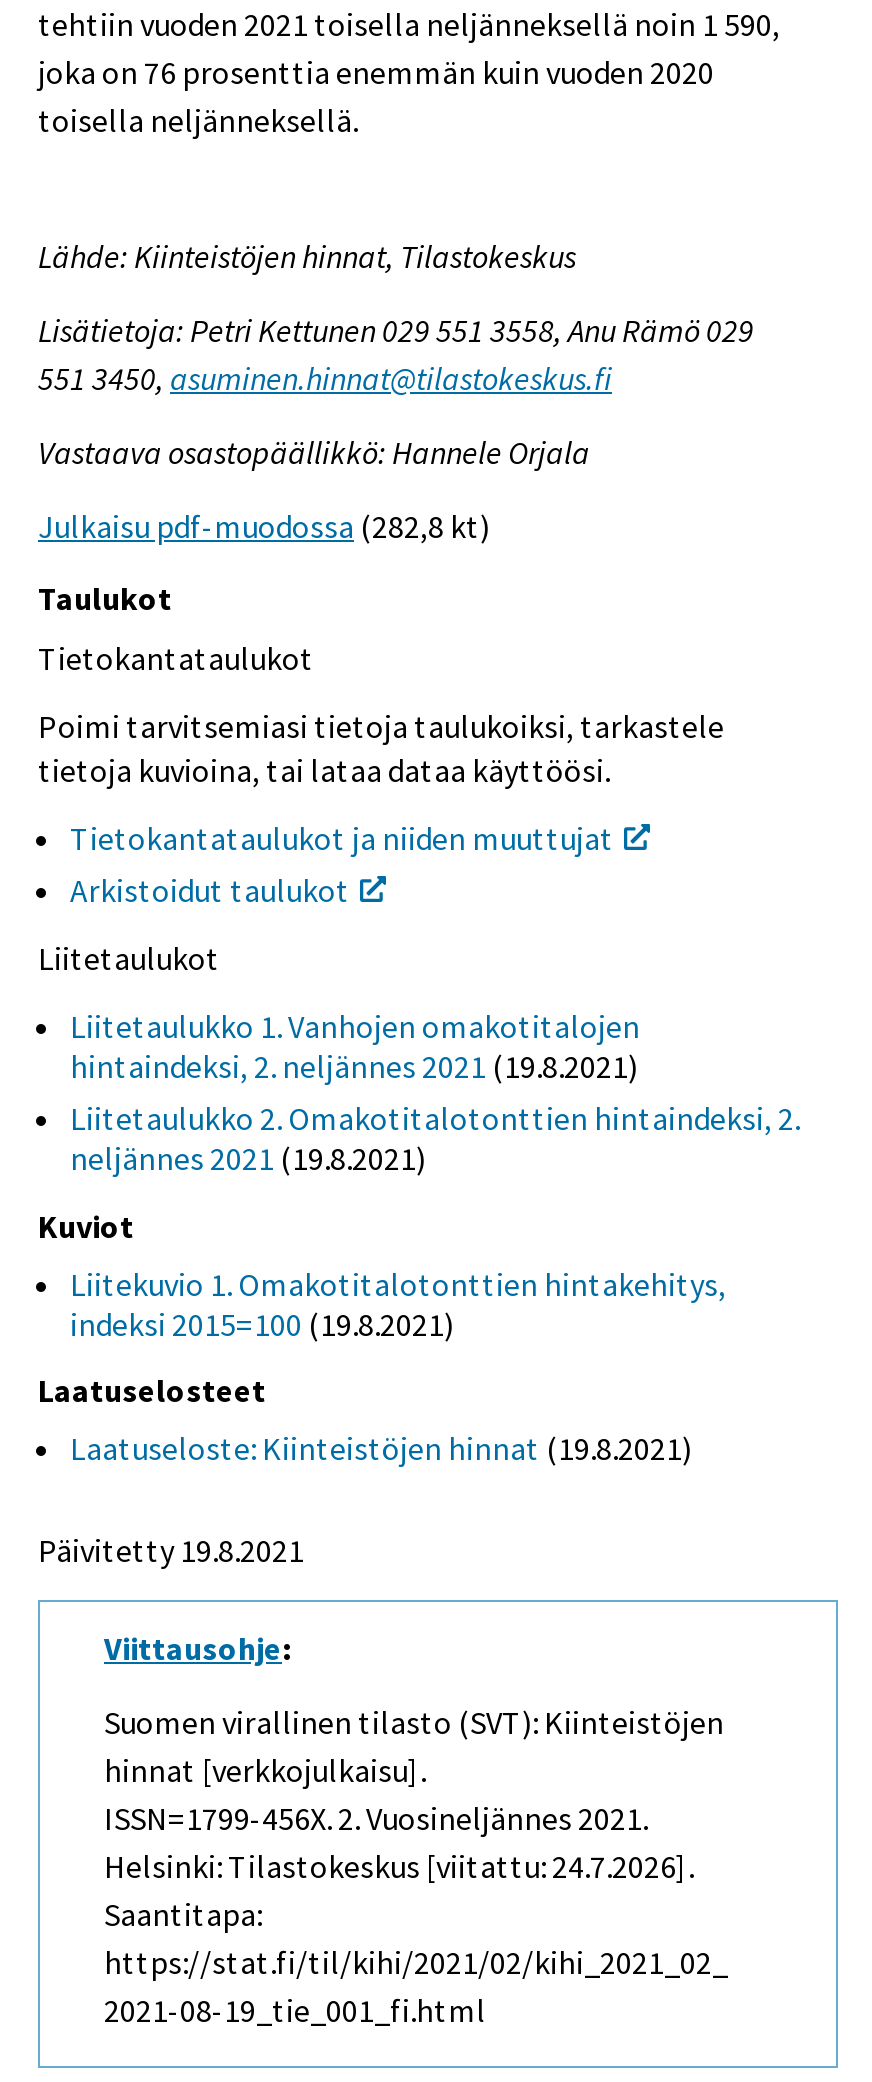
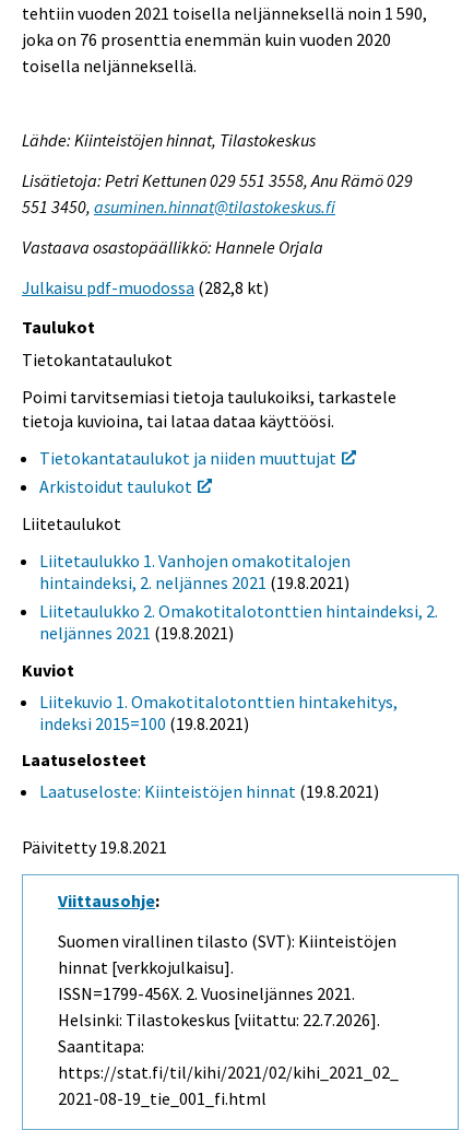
[104,1846,694,1886] Helsinki: Tilastokeskus [viitattu: 24.7.2026]. -> [58,1009,380,1031] Helsinki: Tilastokeskus [viitattu: 22.7.2026].

